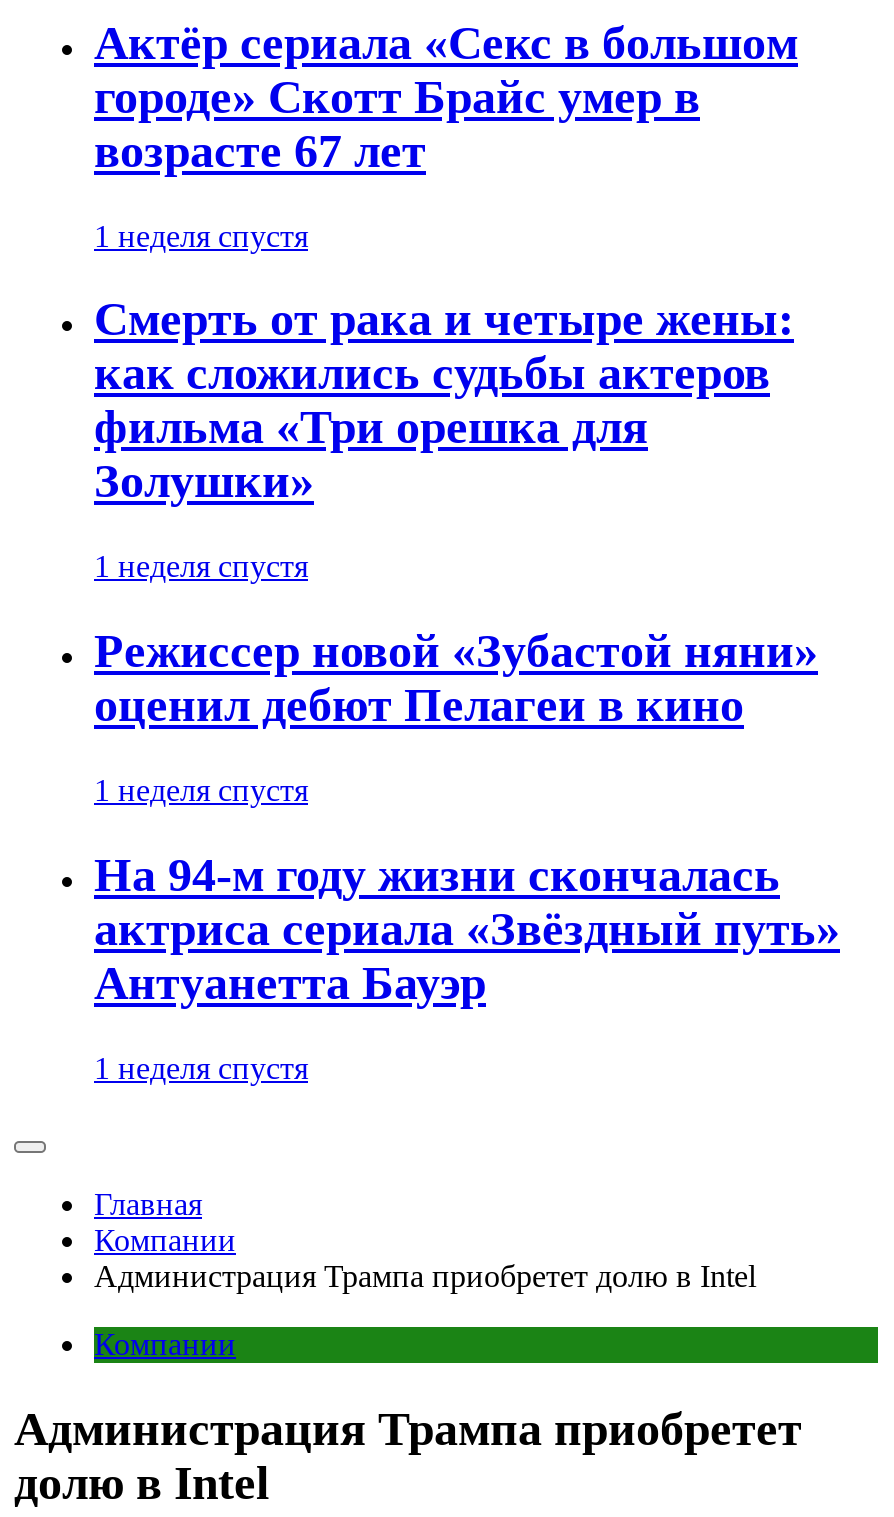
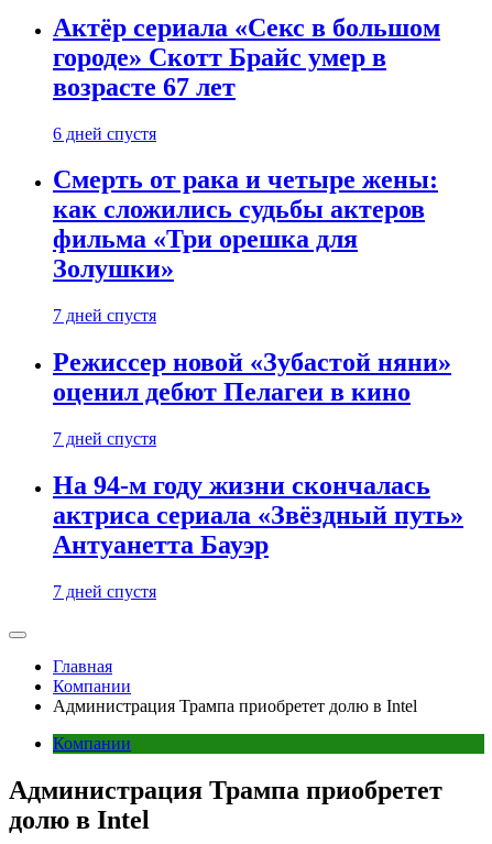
[94,218,308,252] 1 неделя спустя -> [53,124,156,143] 6 дней спустя
[94,550,308,584] 1 неделя спустя -> [53,306,156,325] 7 дней спустя
[94,773,308,807] 1 неделя спустя -> [53,429,156,448] 7 дней спустя
[94,1051,308,1085] 1 неделя спустя -> [53,582,156,601] 7 дней спустя

